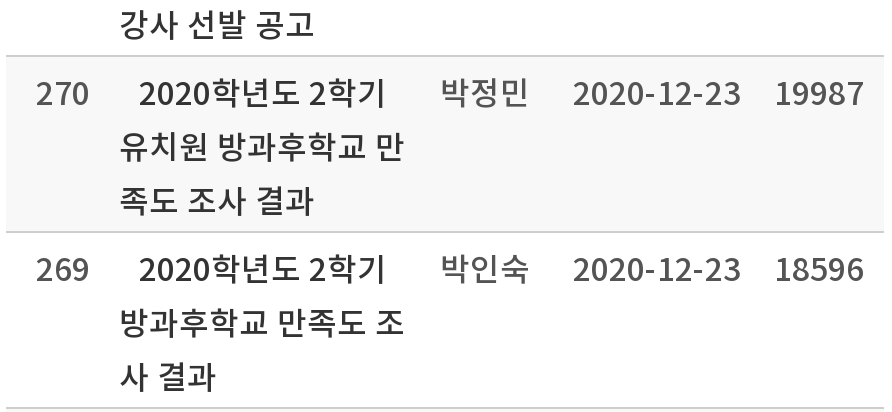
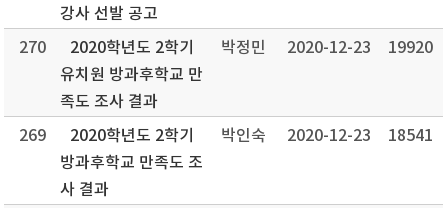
[36,77,864,113] 270 2020학년도 2학기 박정민 2020-12-23 19987 -> [19,39,433,57] 270 2020학년도 2학기 박정민 2020-12-23 19920
[36,253,864,289] 269 2020학년도 2학기 박인숙 2020-12-23 18596 -> [19,127,433,145] 269 2020학년도 2학기 박인숙 2020-12-23 18541

